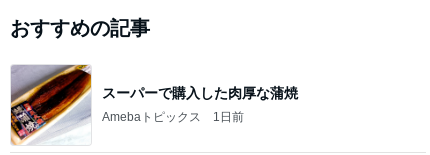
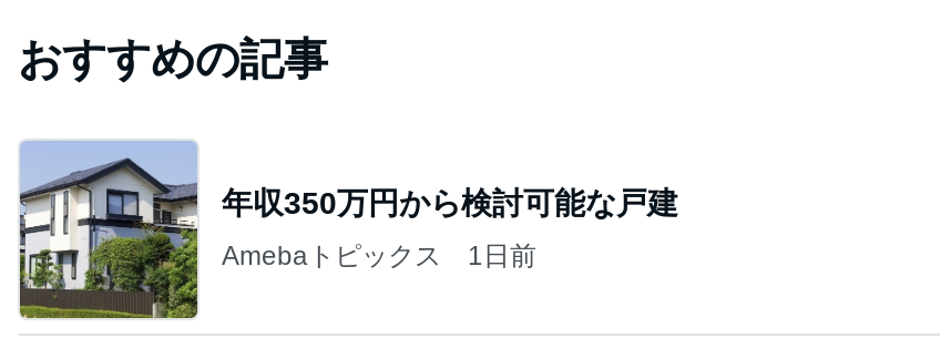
[10,64,298,145] [image] | スーパーで購入した肉厚な蒲焼 -> [18,139,678,320] [image] | 年収350万円から検討可能な戸建

